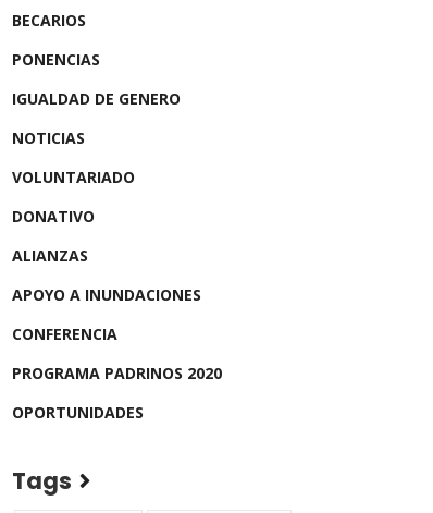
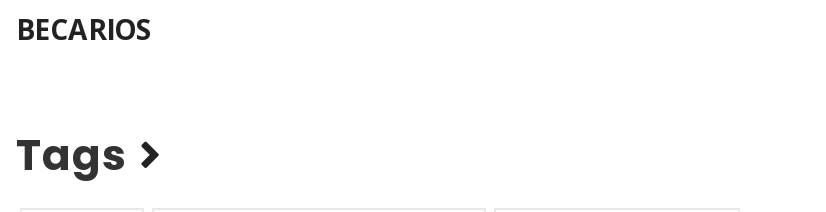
[12,49,222,423] PONENCIAS | IGUALDAD DE GENERO | NOTICIAS | VOLUNTARIADO | DONATIVO | ALIANZAS | APOYO A INUNDACIONES | CONFERENCIA | PROGRAMA PADRINOS 2020 | OPORTUNIDADES -> none

